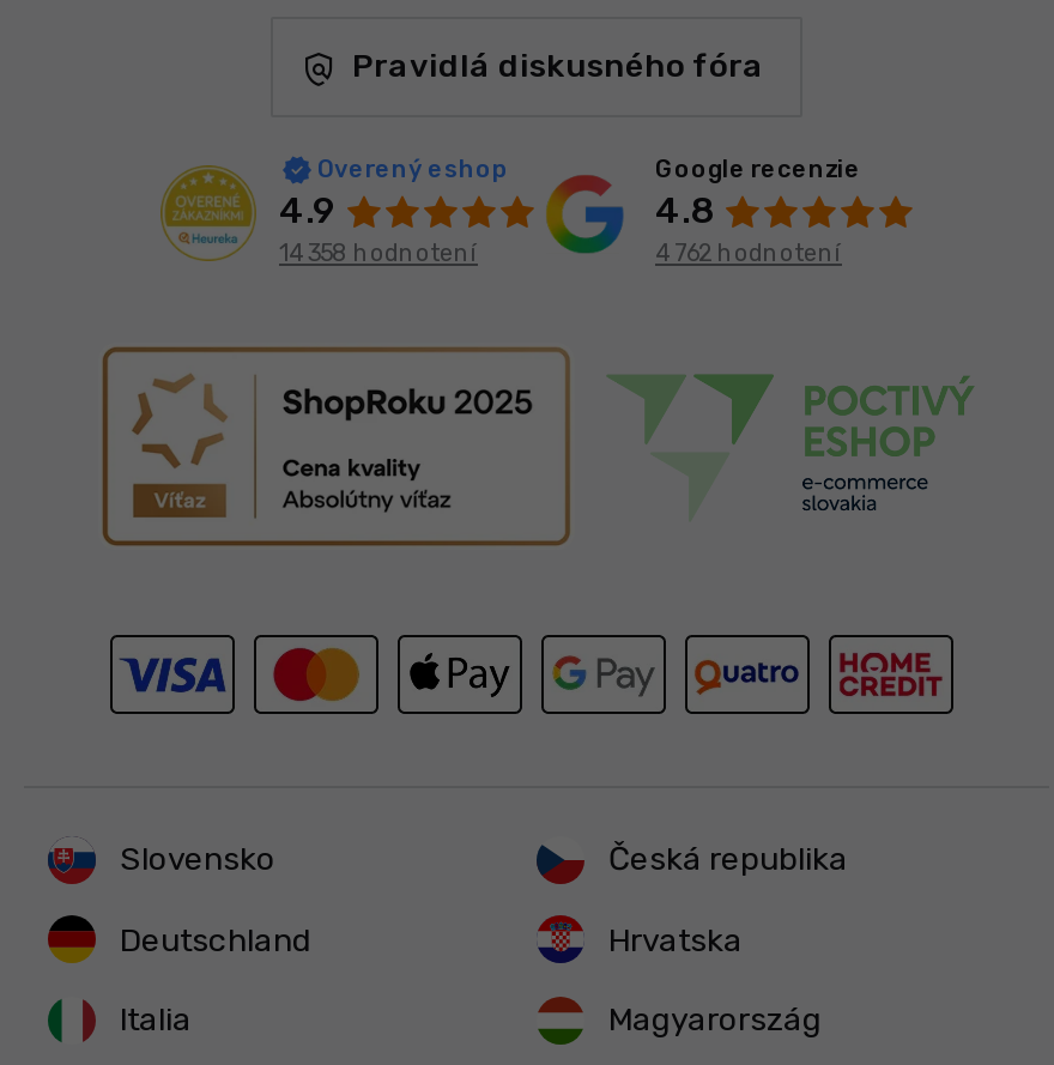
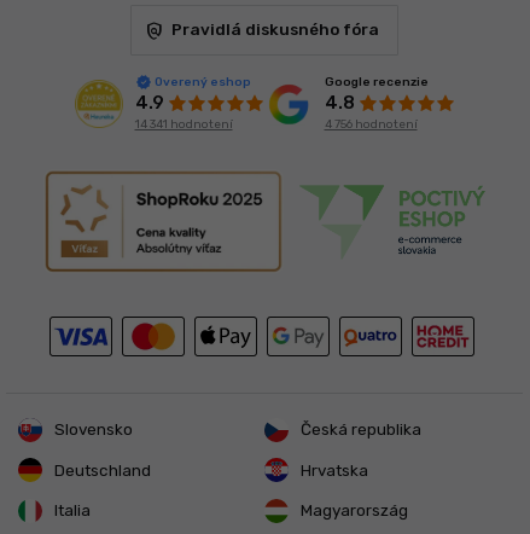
[279,240,478,269] 14 358 hodnotení -> [135,117,232,132] 14 341 hodnotení
[655,240,842,268] 4 762 hodnotení -> [324,117,417,132] 4 756 hodnotení

